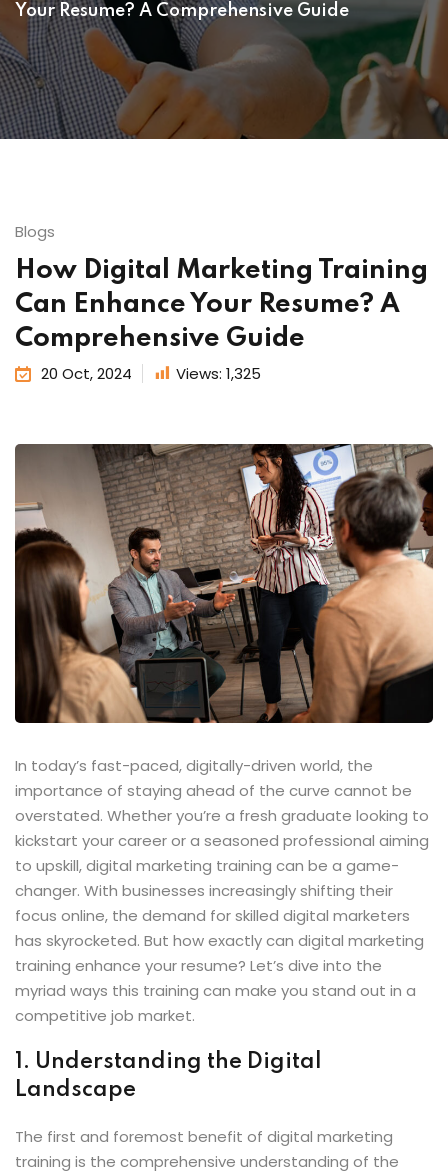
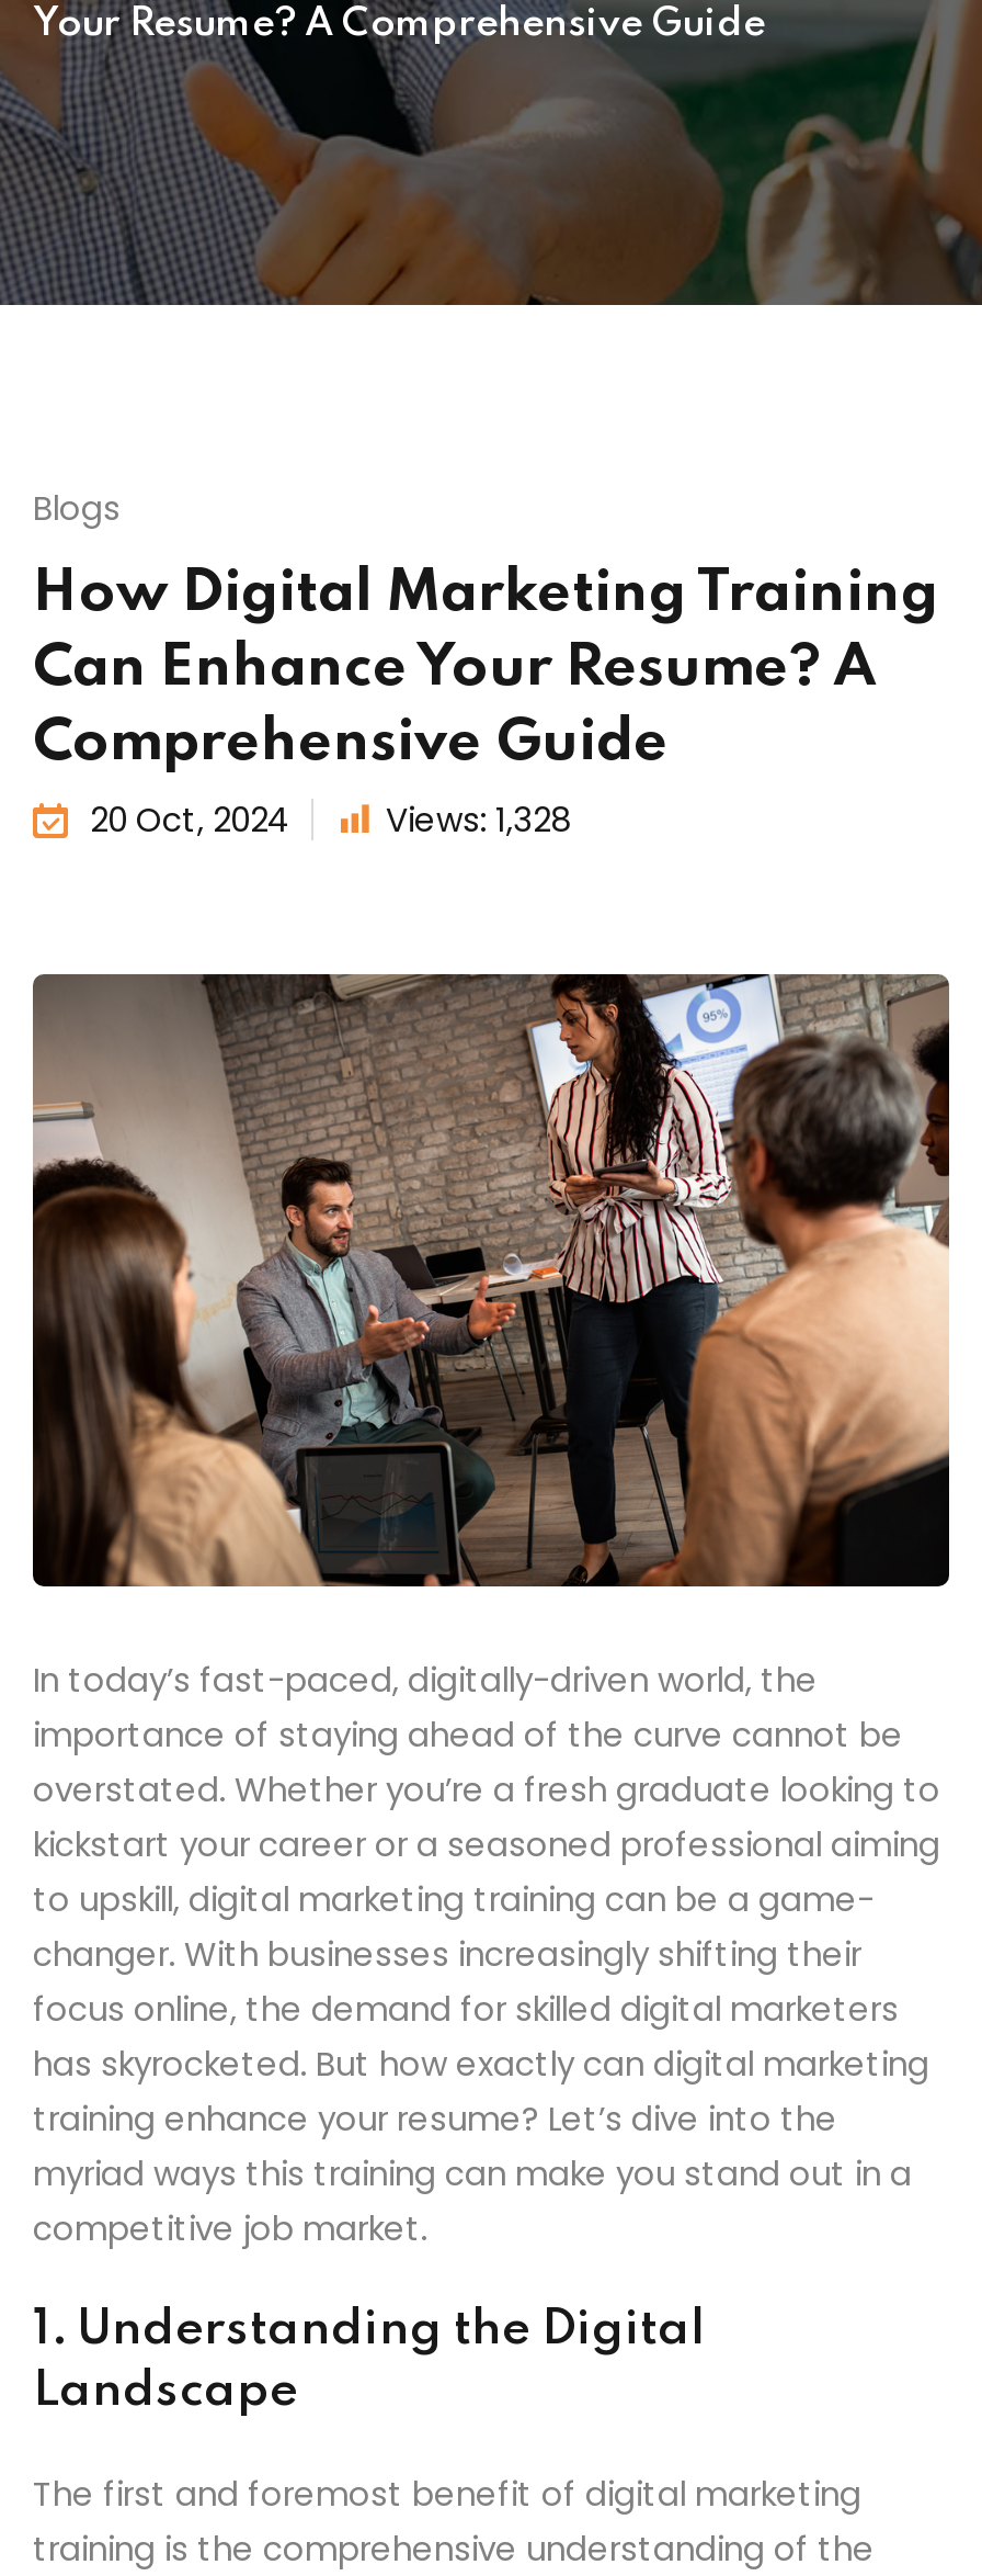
[176,363,261,384] Views: 1,325 -> [386,796,570,843] Views: 1,328

